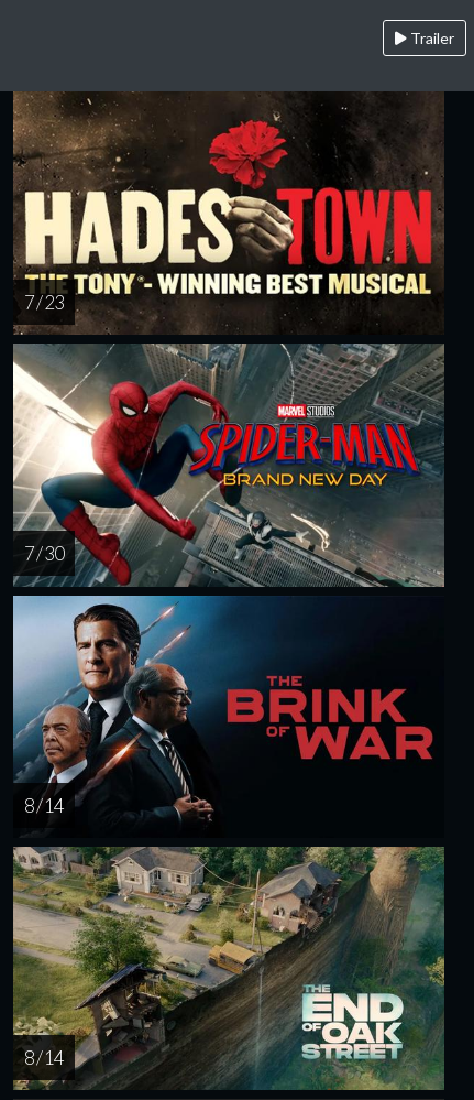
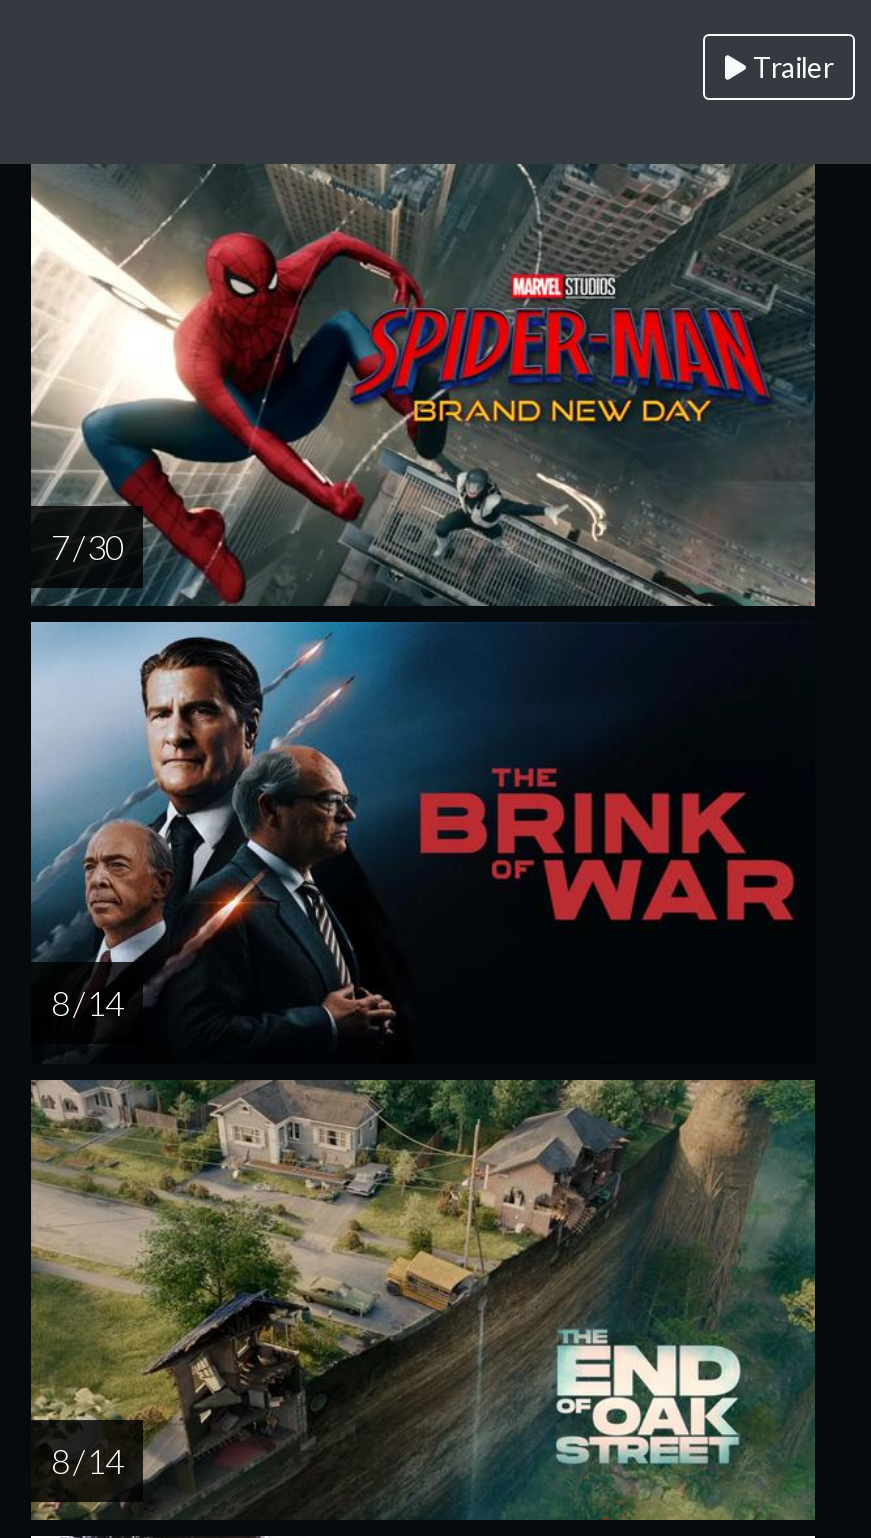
[13,91,444,335] [image] | 7 / 23 -> none

